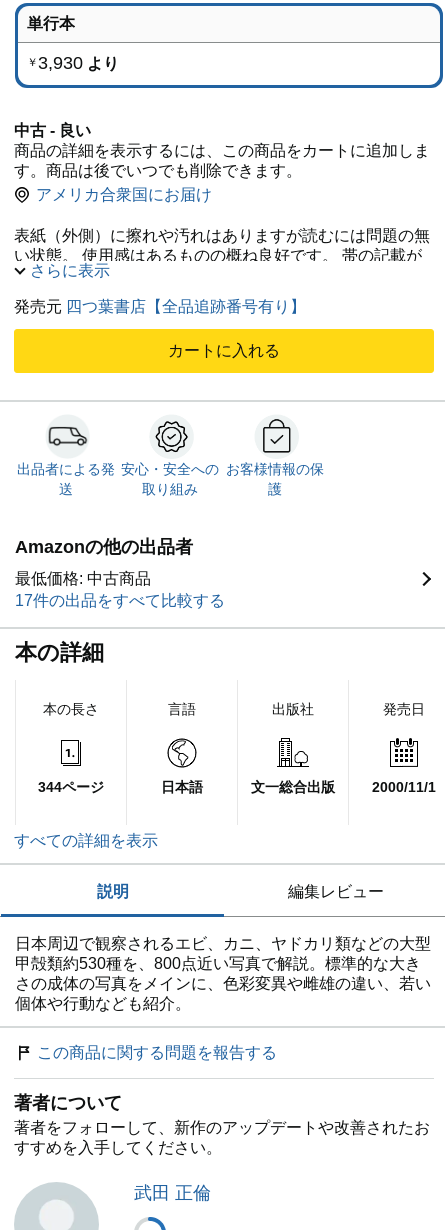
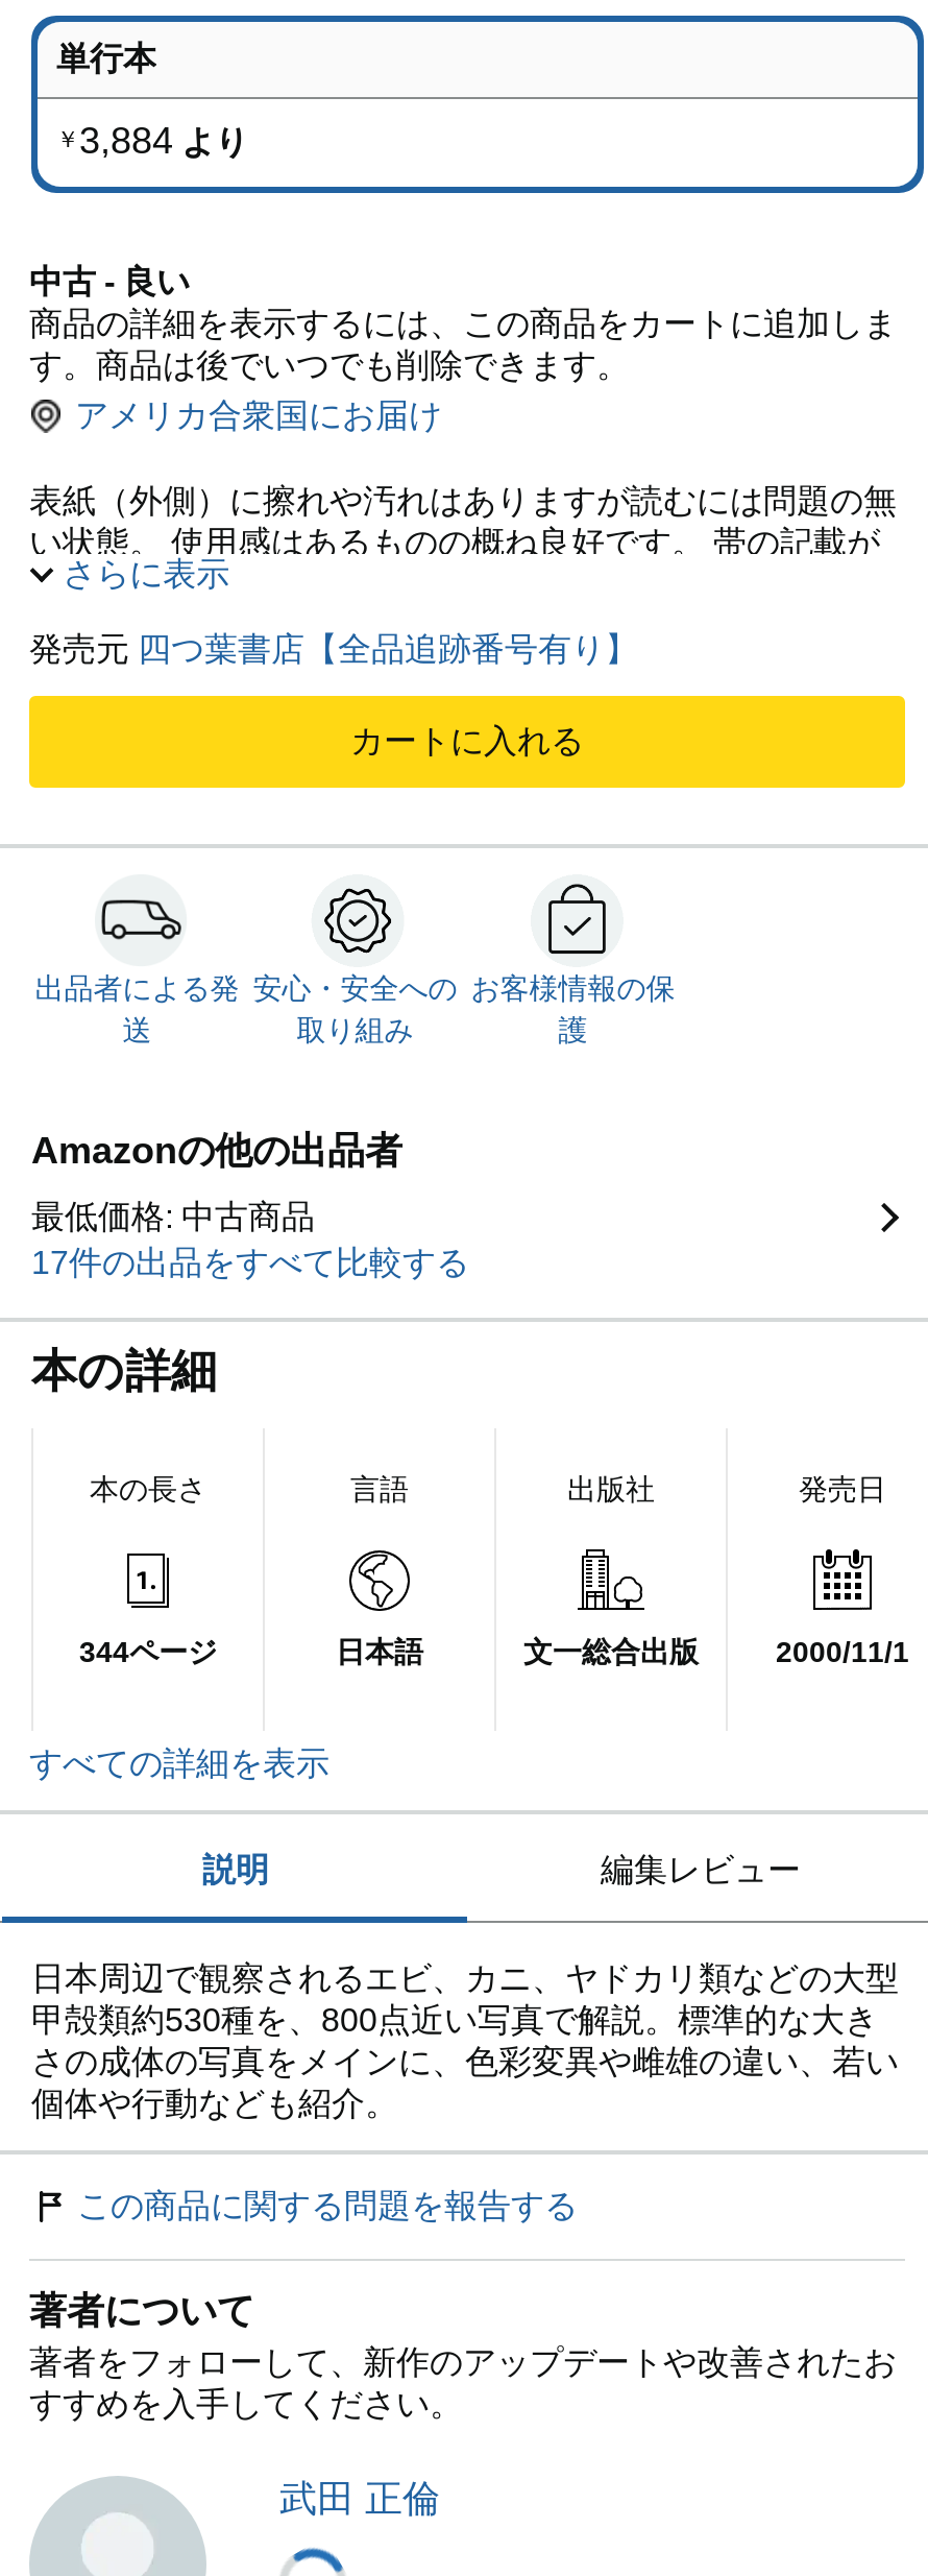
[27,53,119,73] ￥3,930より -> [56,120,248,162] ￥3,884より

